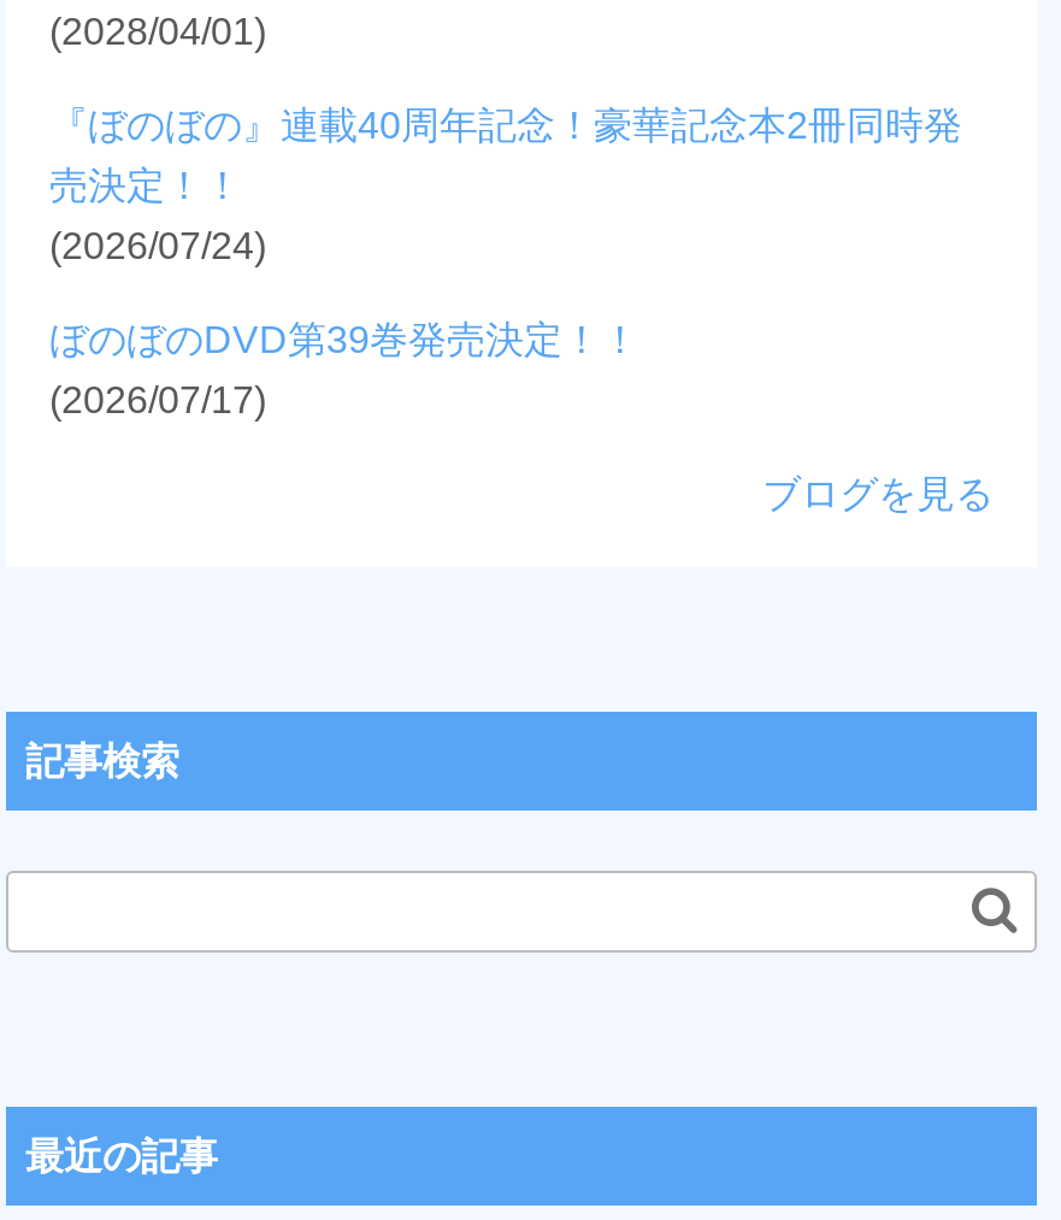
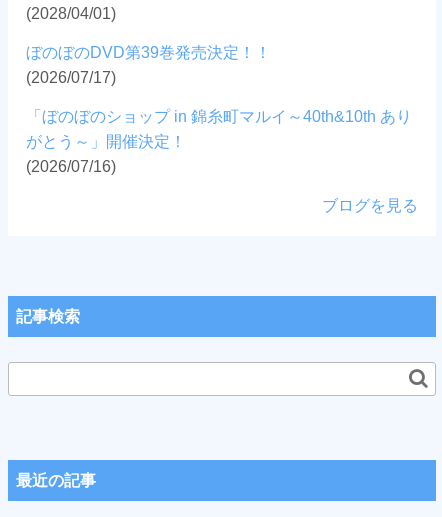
[49,105,962,266] 『ぼのぼの』連載40周年記念！豪華記念本2冊同時発 | 売決定！！ | (2026/07/24) -> none
moved [49,319,639,420] -> [26,44,271,86]: ぼのぼのDVD第39巻発売決定！！ | (2026/07/17)
none -> [26,108,412,175] 「ぼのぼのショップ in 錦糸町マルイ～40th&10th あり | がとう～」開催決定！ | (2026/07/16)

